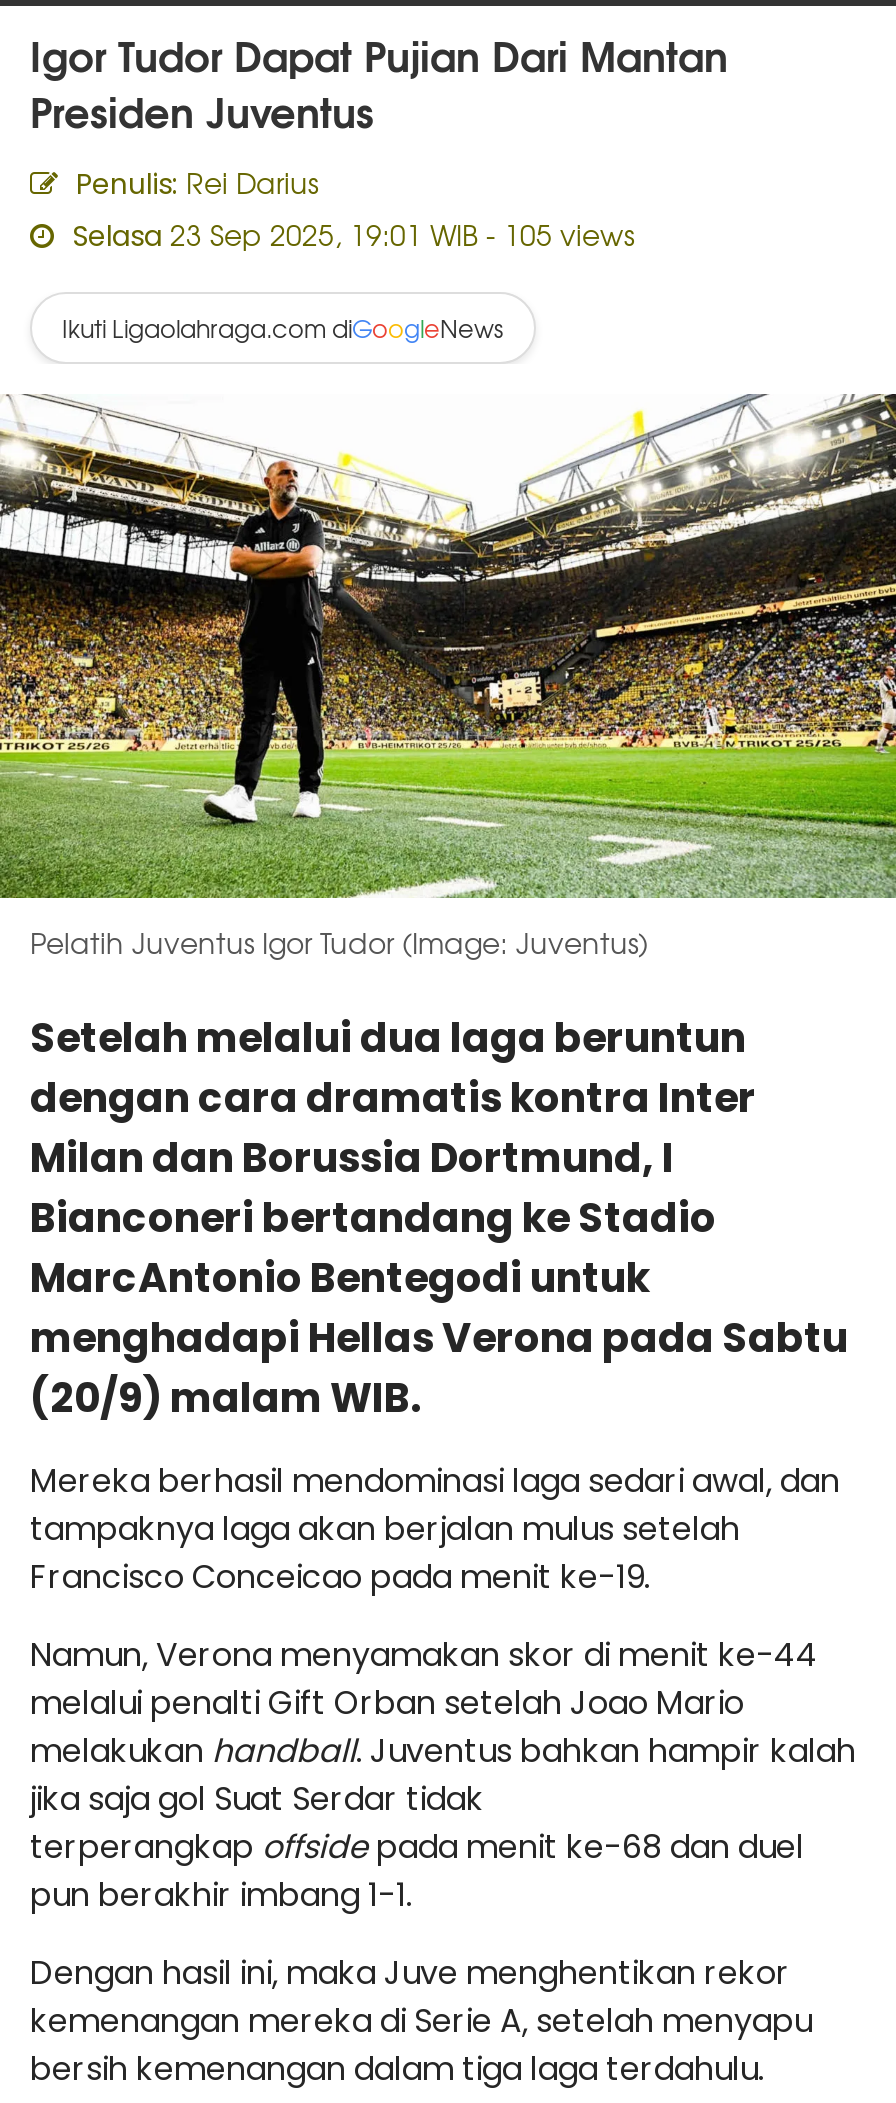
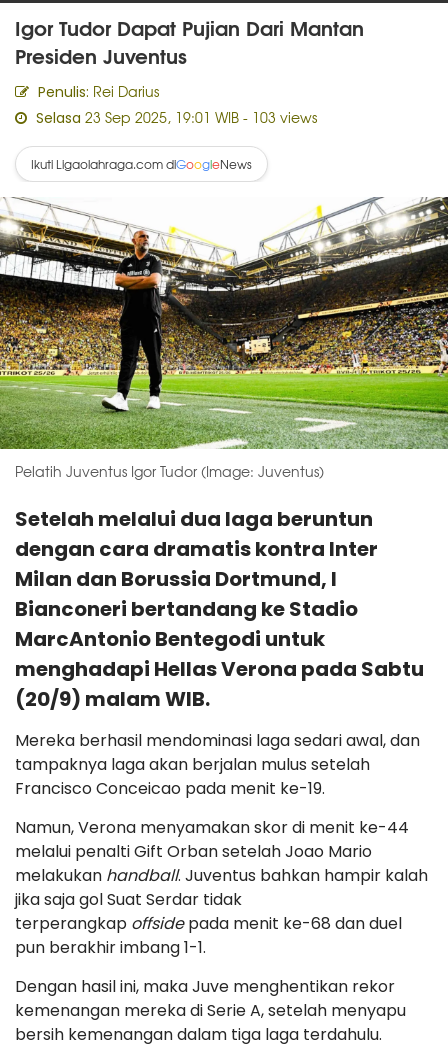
[64,214,634,254] Selasa 23 Sep 2025, 19:01 WIB - 105 views -> [32,107,317,127] Selasa 23 Sep 2025, 19:01 WIB - 103 views

